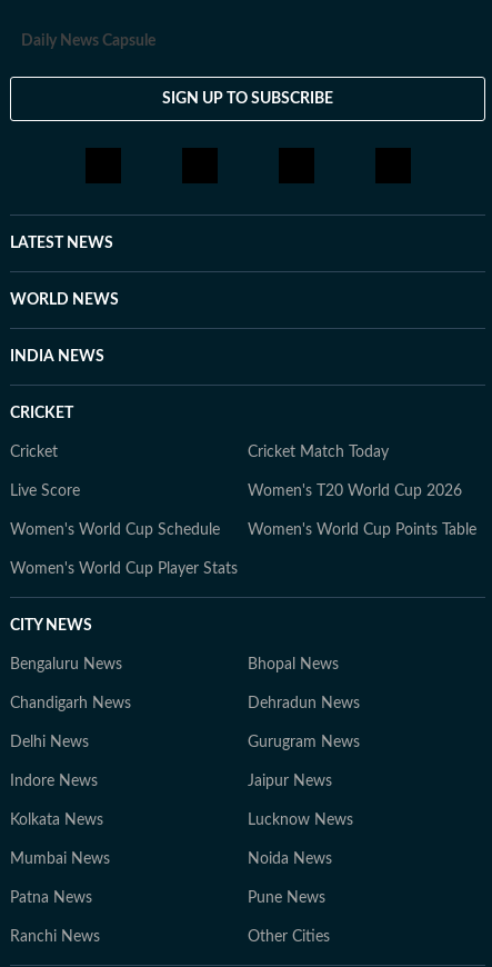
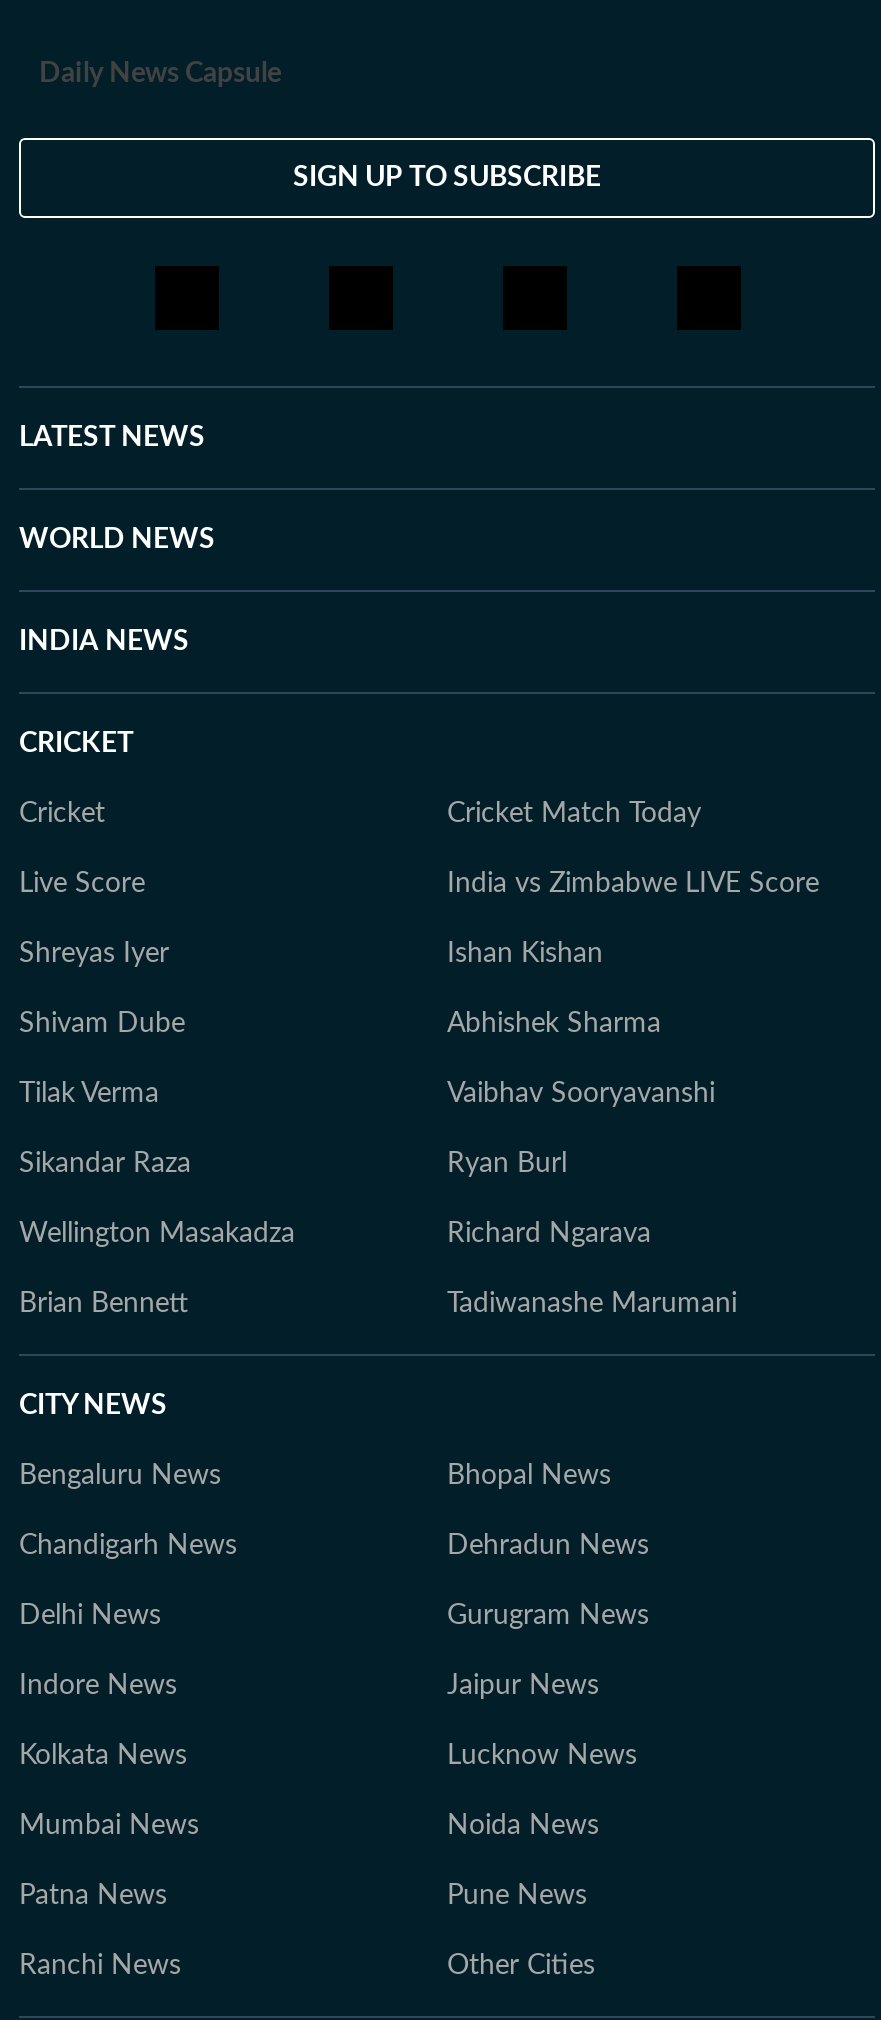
[10,483,476,577] Women's T20 World Cup 2026 | Women's World Cup Schedule | Women's World Cup Points Table | Women's World Cup Player Stats -> [19,870,819,1318] India vs Zimbabwe LIVE Score | Shreyas Iyer | Ishan Kishan | Shivam Dube | Abhishek Sharma | Tilak Verma | Vaibhav Sooryavanshi | Sikandar Raza | Ryan Burl | Wellington Masakadza | Richard Ngarava | Brian Bennett | Tadiwanashe Marumani

